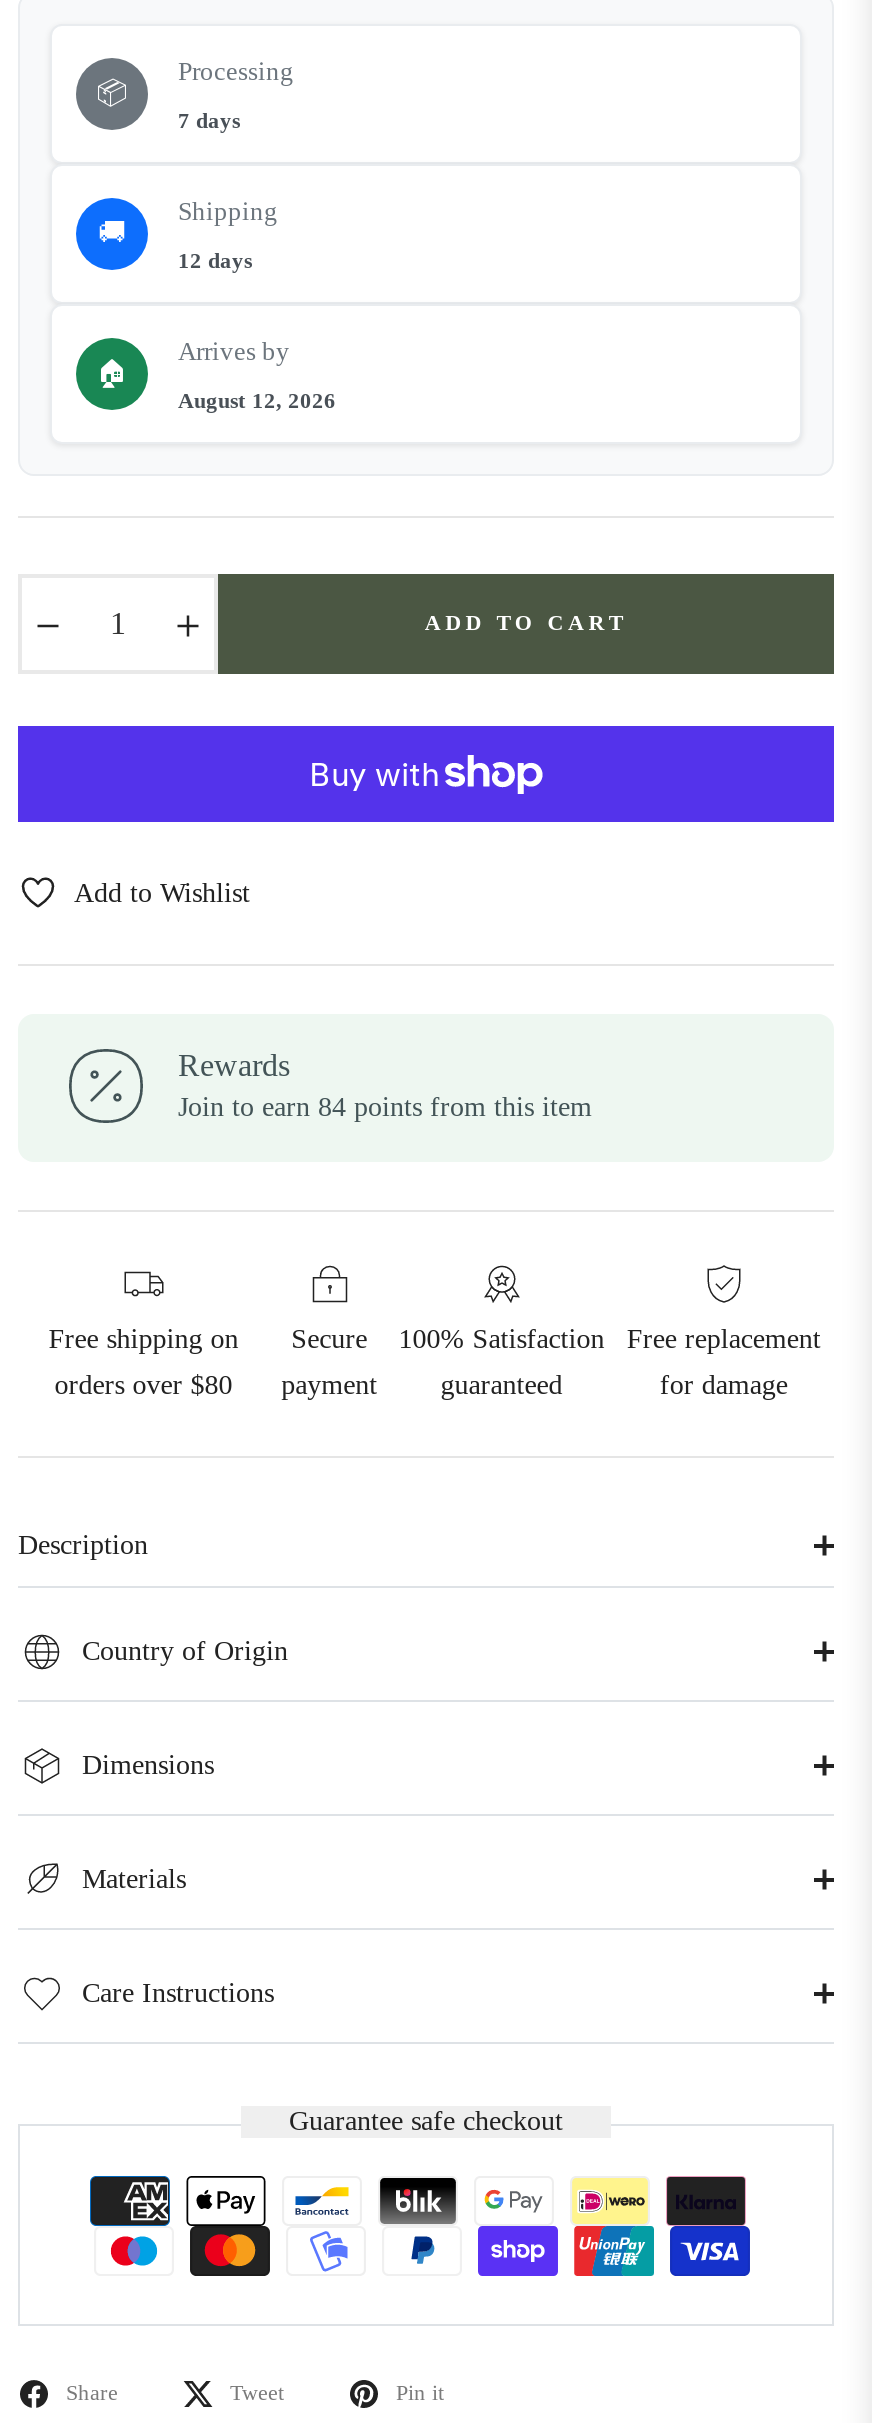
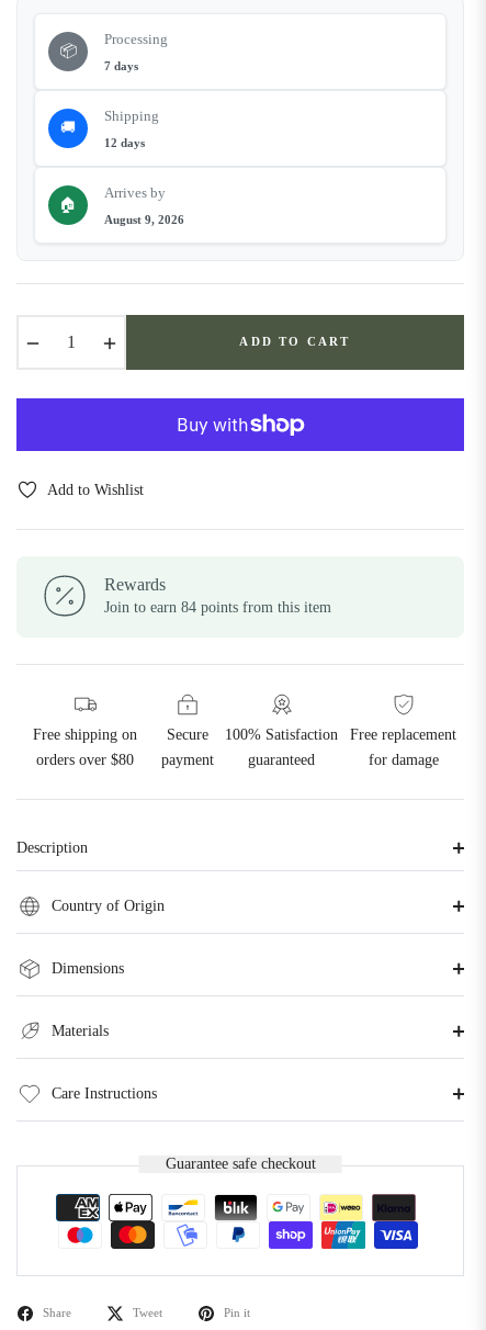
[178,387,336,411] August 12, 2026 -> [104,212,184,226] August 9, 2026

